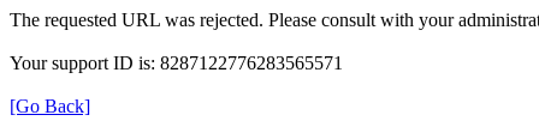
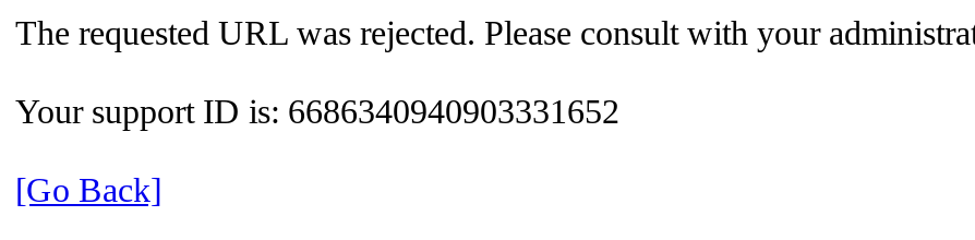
[10,53,343,73] Your support ID is: 8287122776283565571 -> [15,93,619,130] Your support ID is: 6686340940903331652

